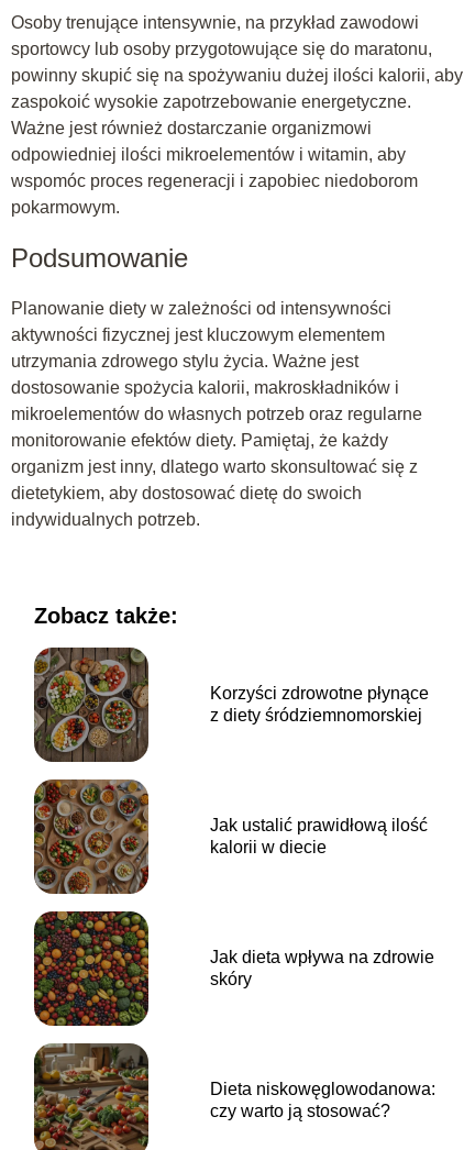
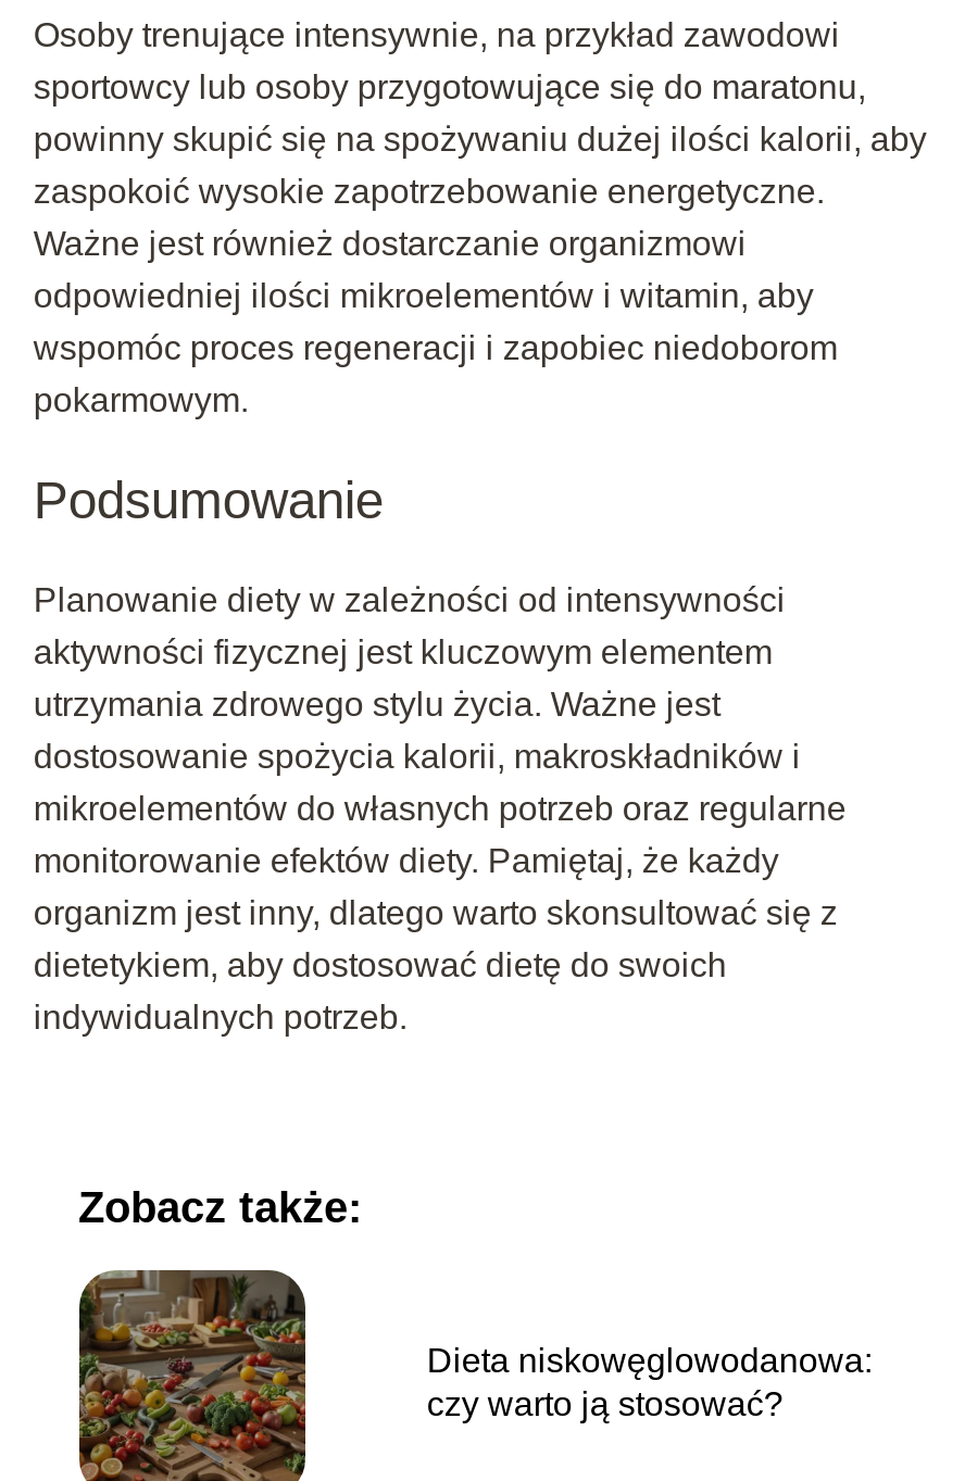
[34,648,150,763] [image] -> none
[210,684,429,724] Korzyści zdrowotne płynące | z diety śródziemnomorskiej -> none
[33,778,150,895] [image] -> none
[210,815,428,856] Jak ustalić prawidłową ilość | kalorii w diecie -> none
[33,910,150,1027] [image] -> none
[210,947,434,988] Jak dieta wpływa na zdrowie | skóry -> none

